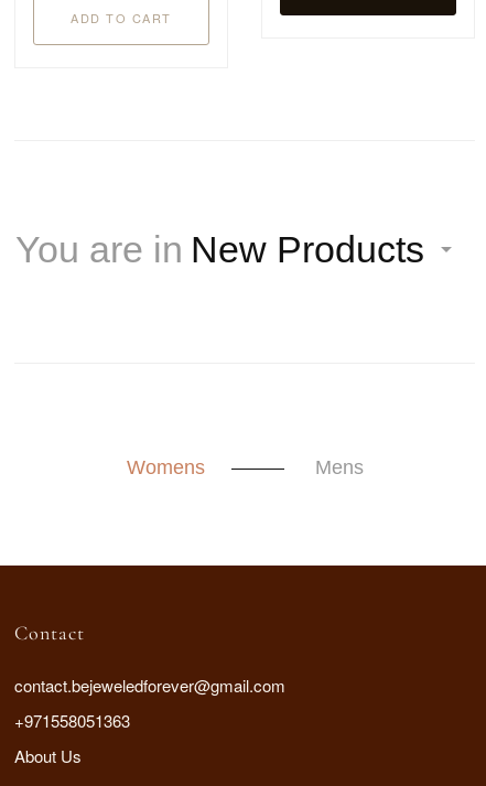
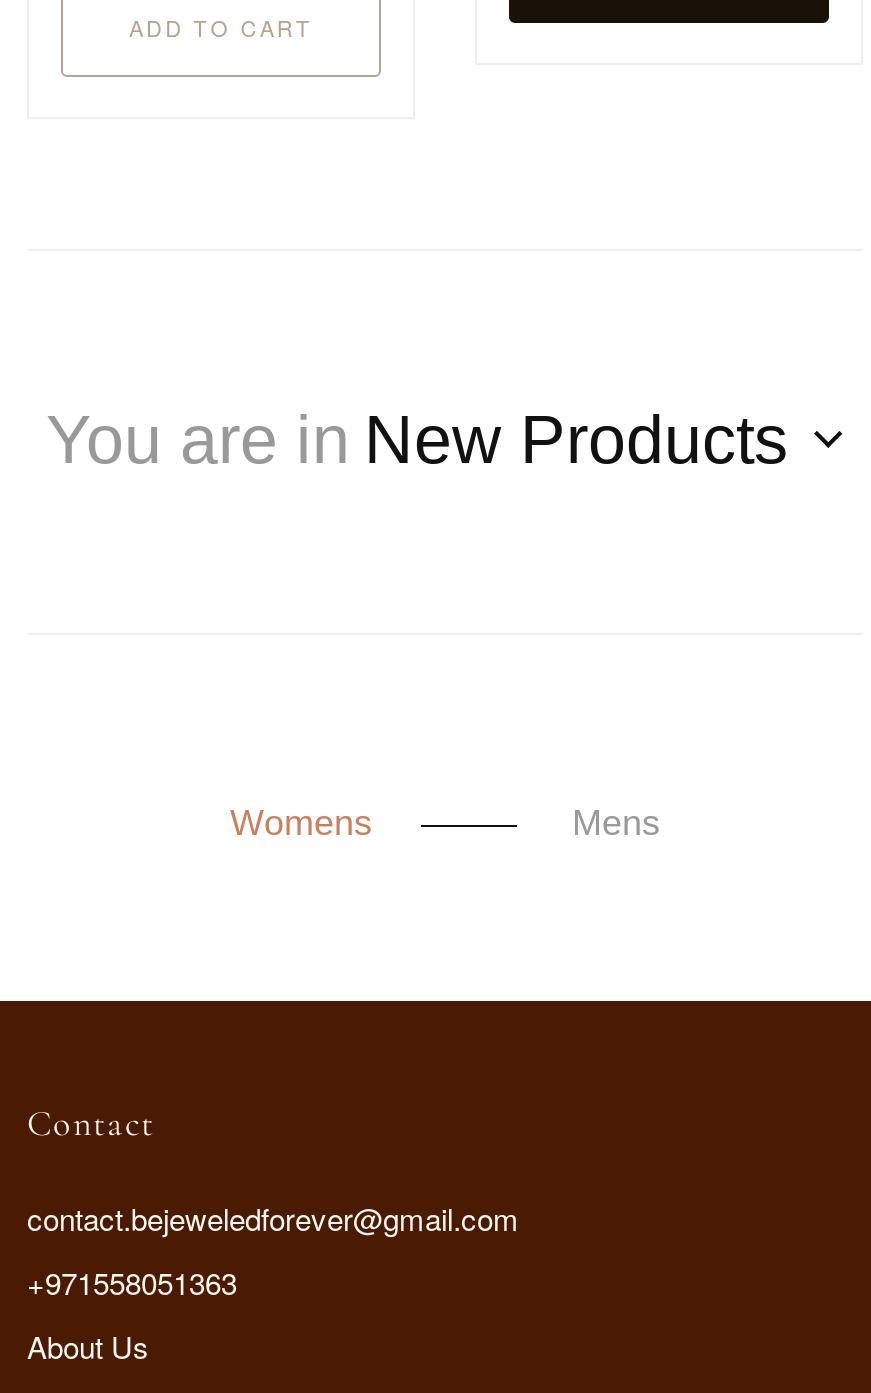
[15,228,183,270] You are in -> [46,401,788,477] You are in New Products

